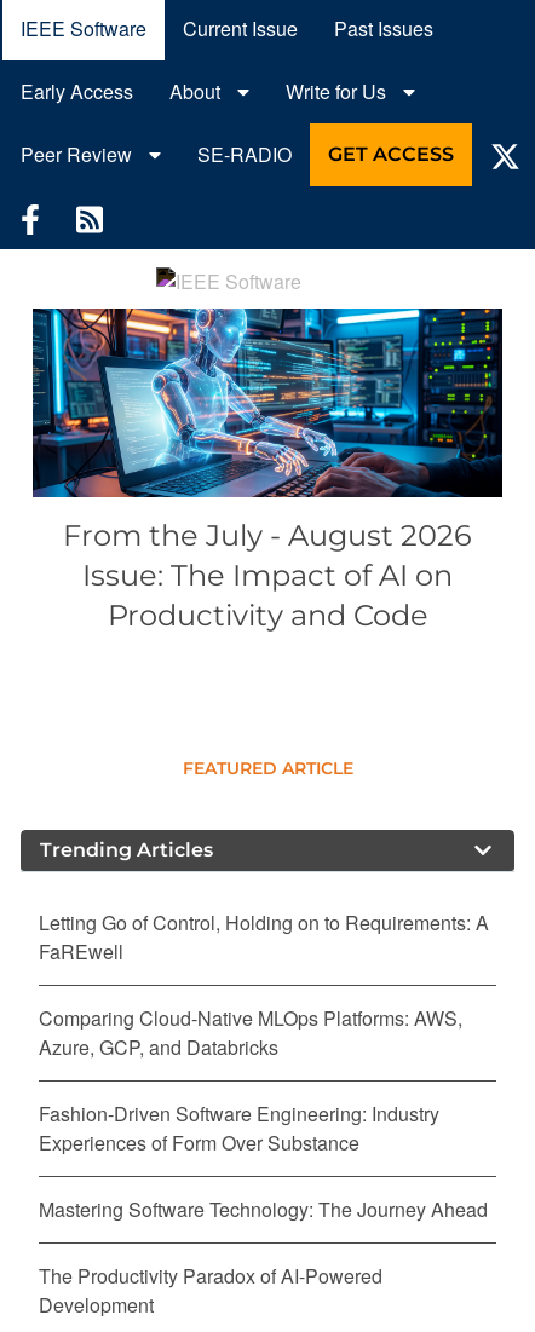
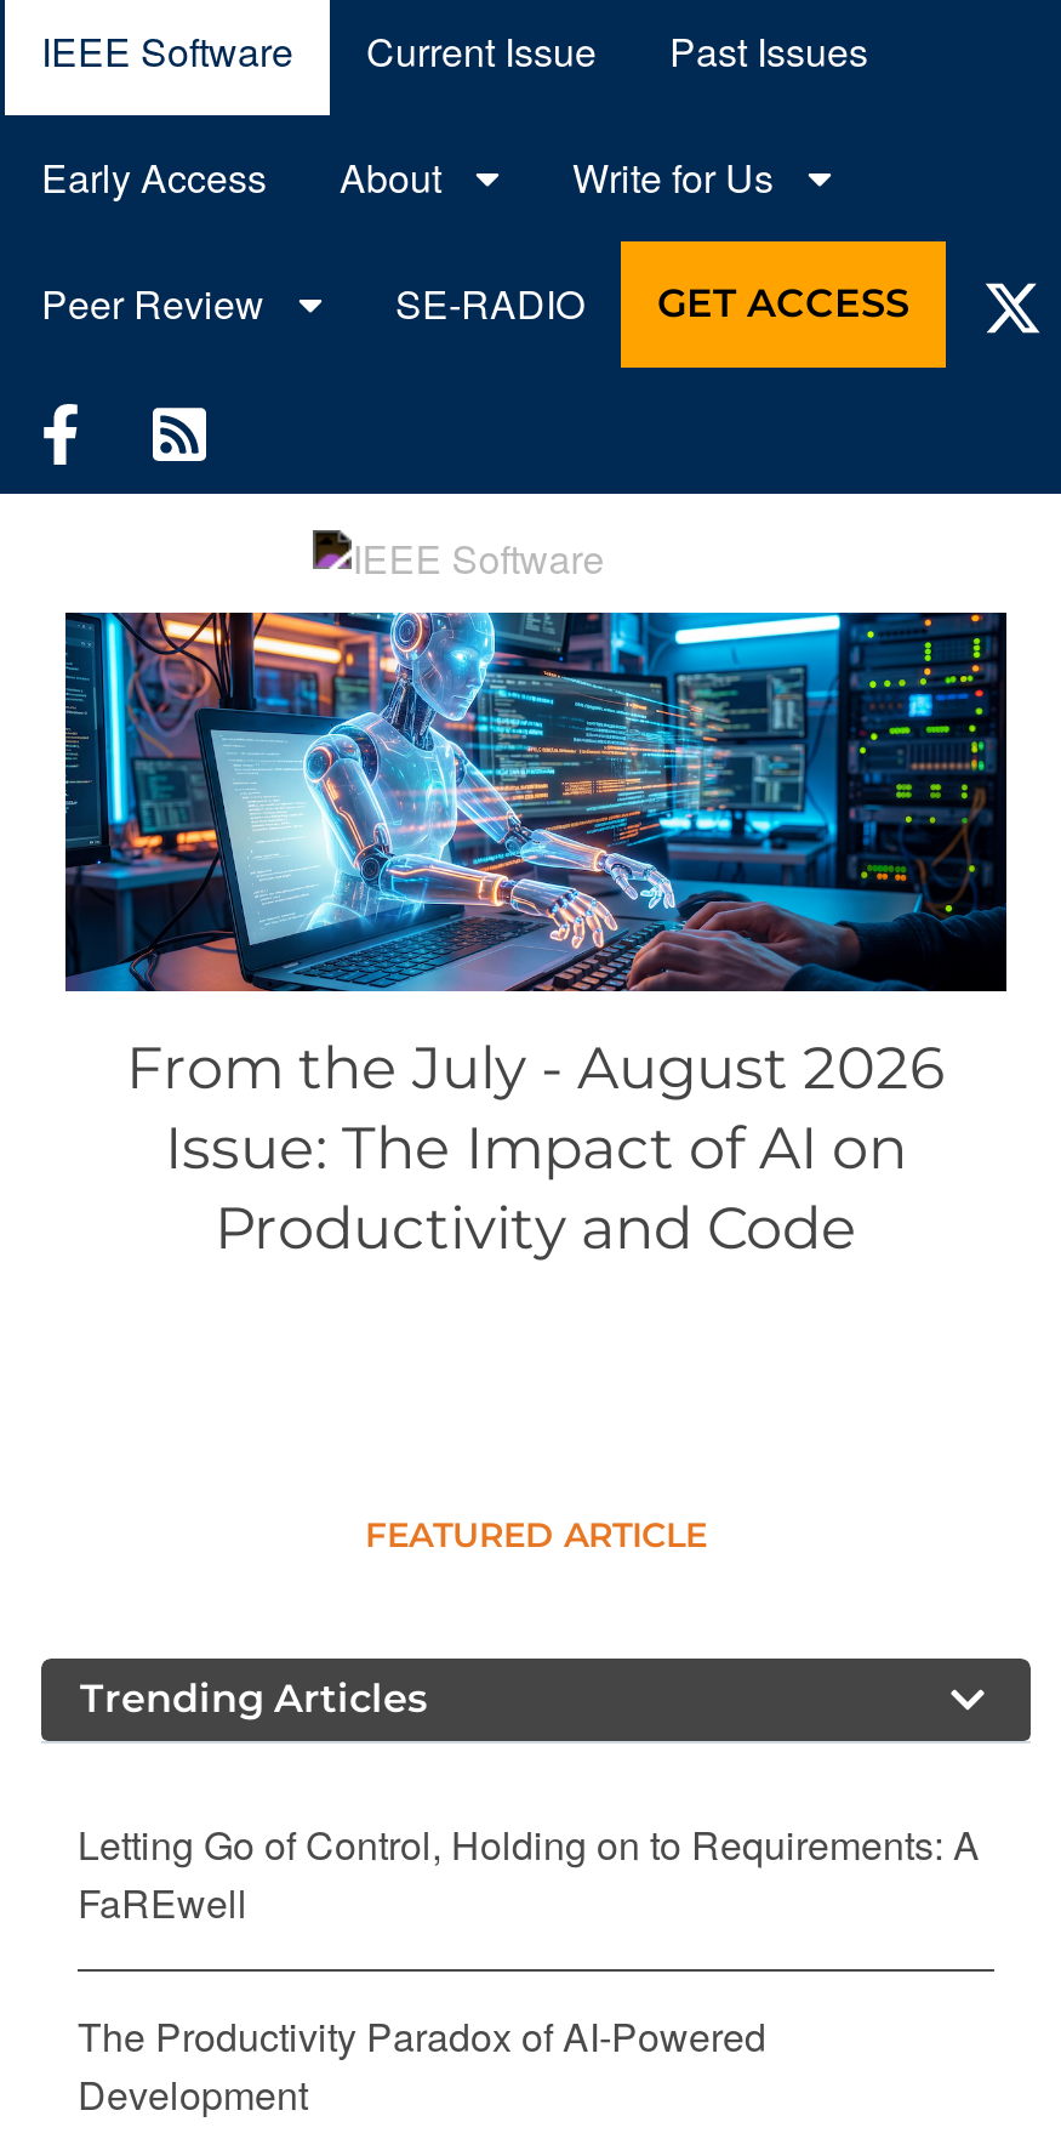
[39,1004,488,1223] Comparing Cloud-Native MLOps Platforms: AWS, | Azure, GCP, and Databricks | Fashion-Driven Software Engineering: Industry | Experiences of Form Over Substance | Mastering Software Technology: The Journey Ahead -> none

